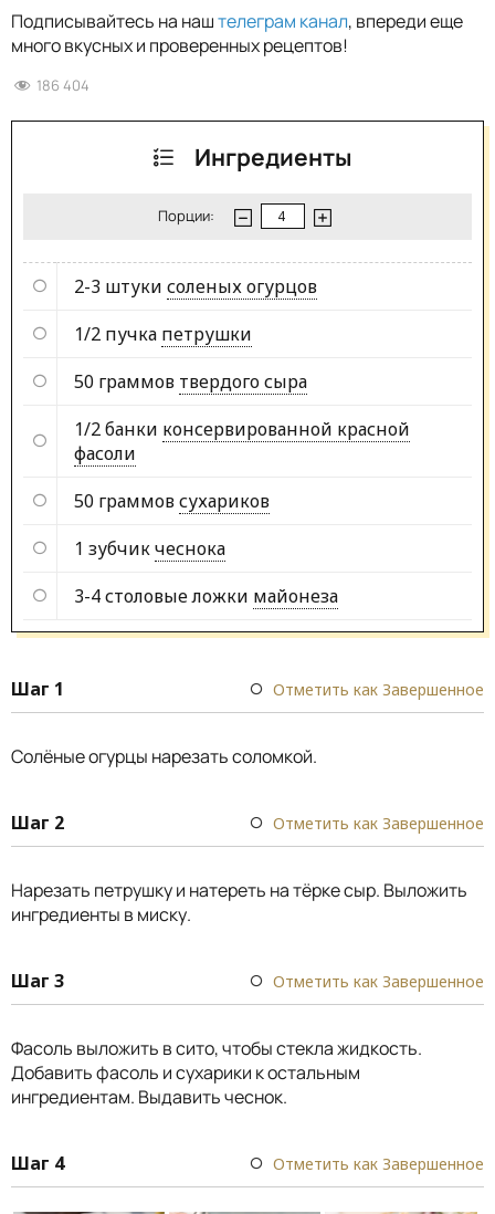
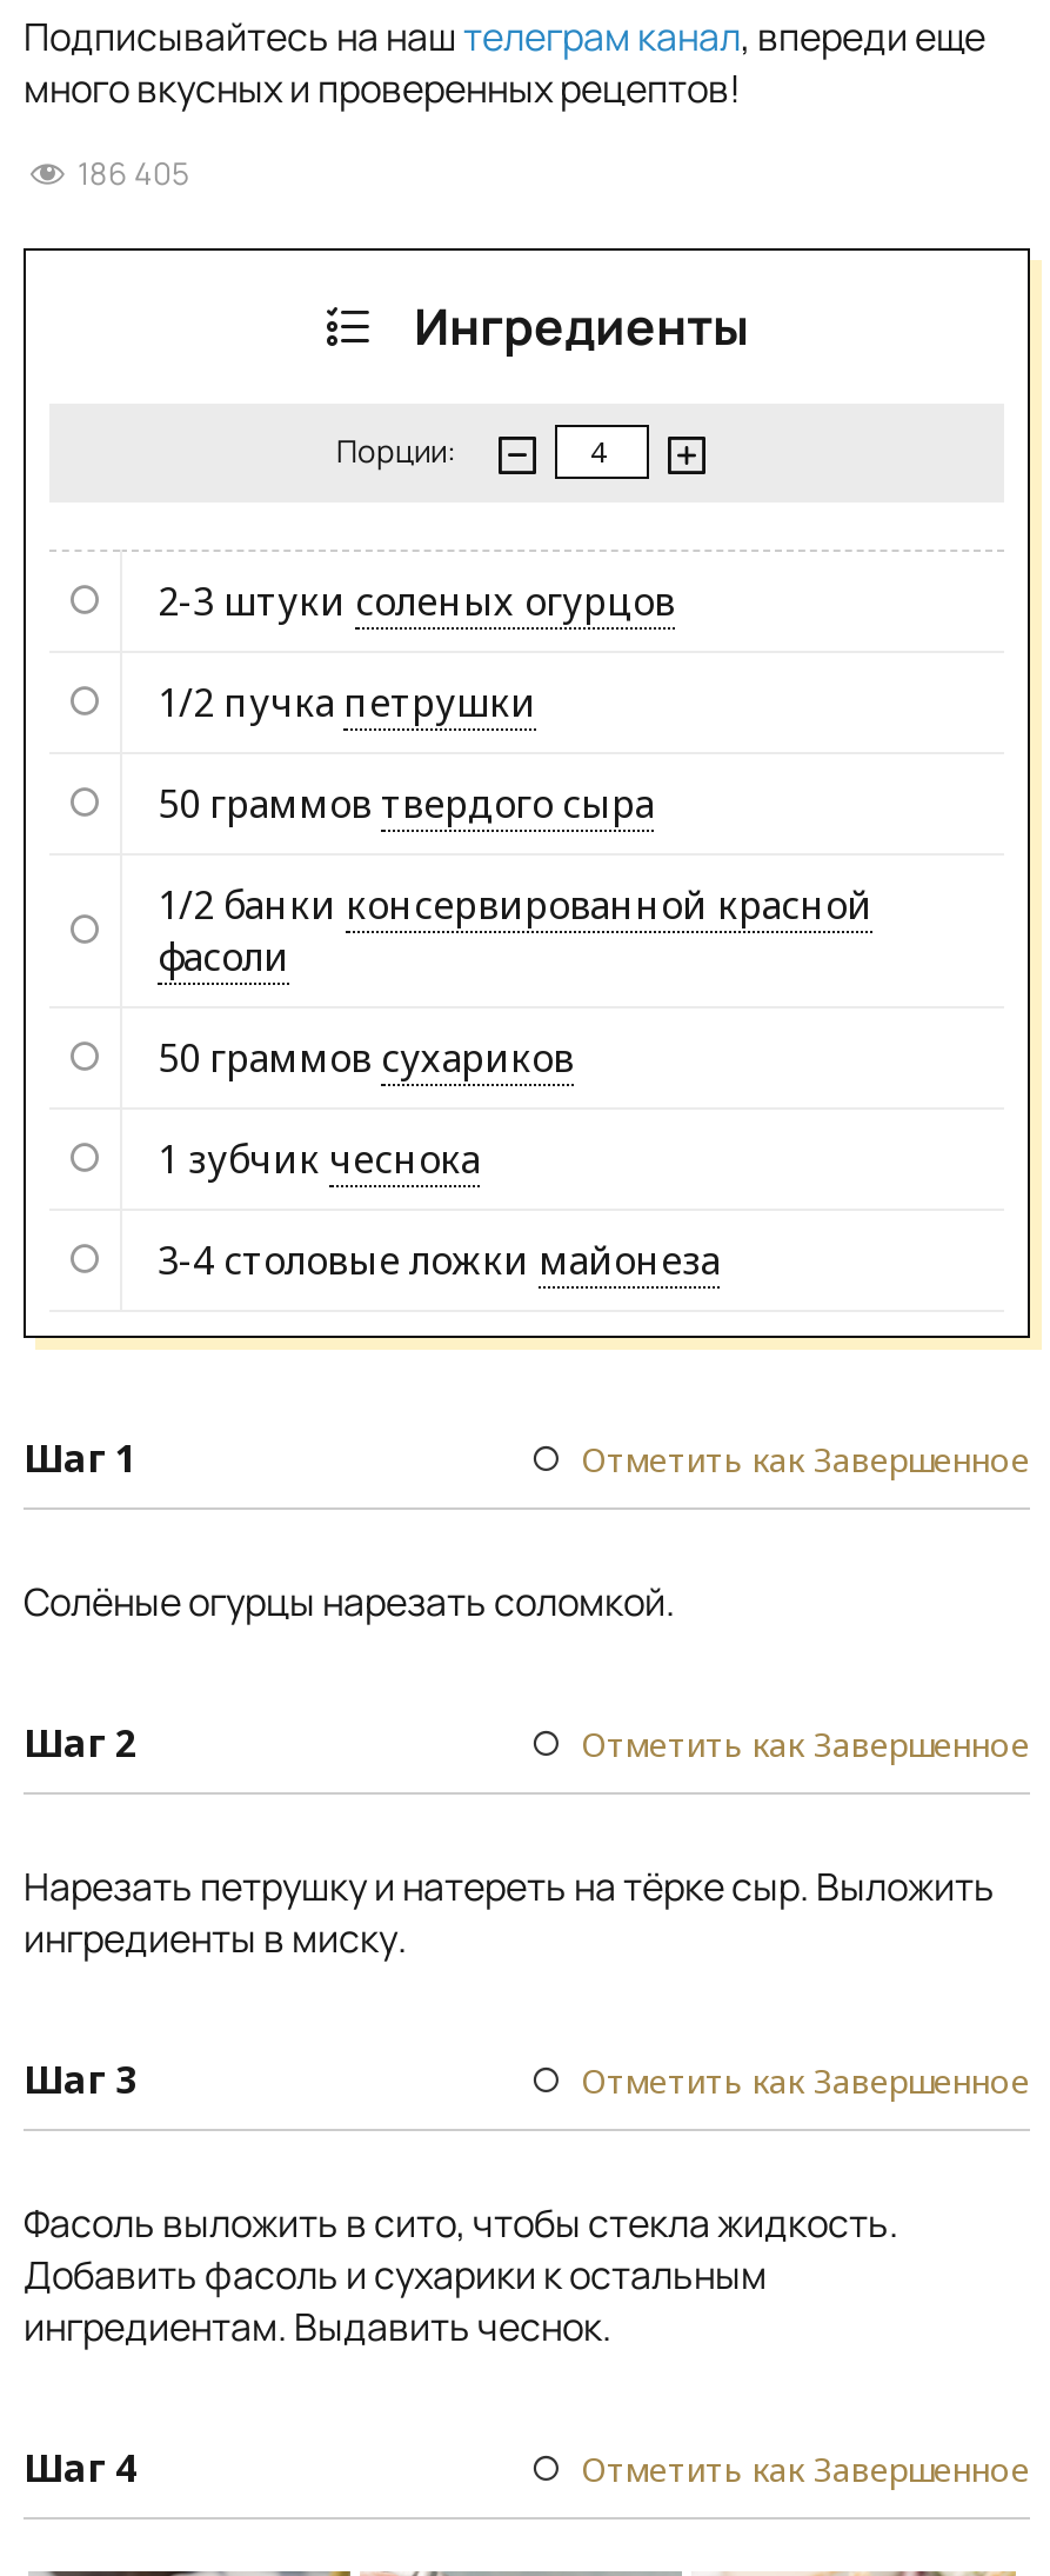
[36,76,89,95] 186 404 -> [78,153,190,195] 186 405

